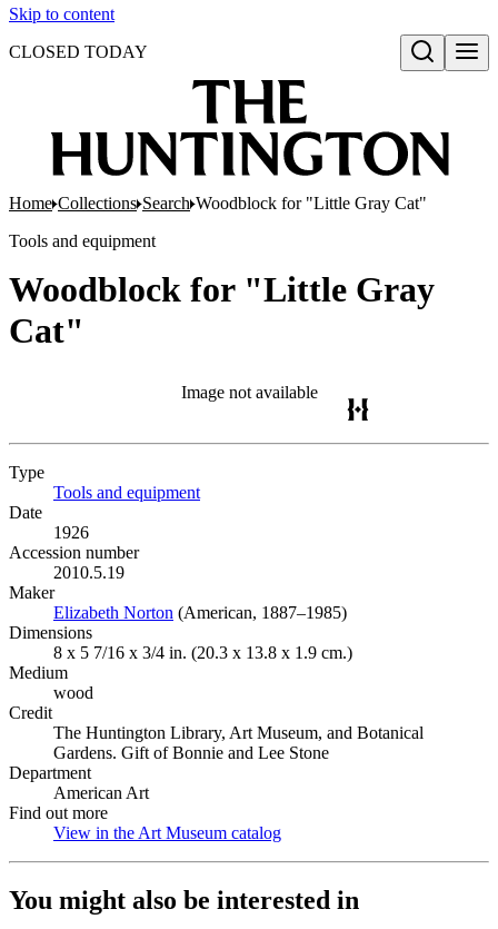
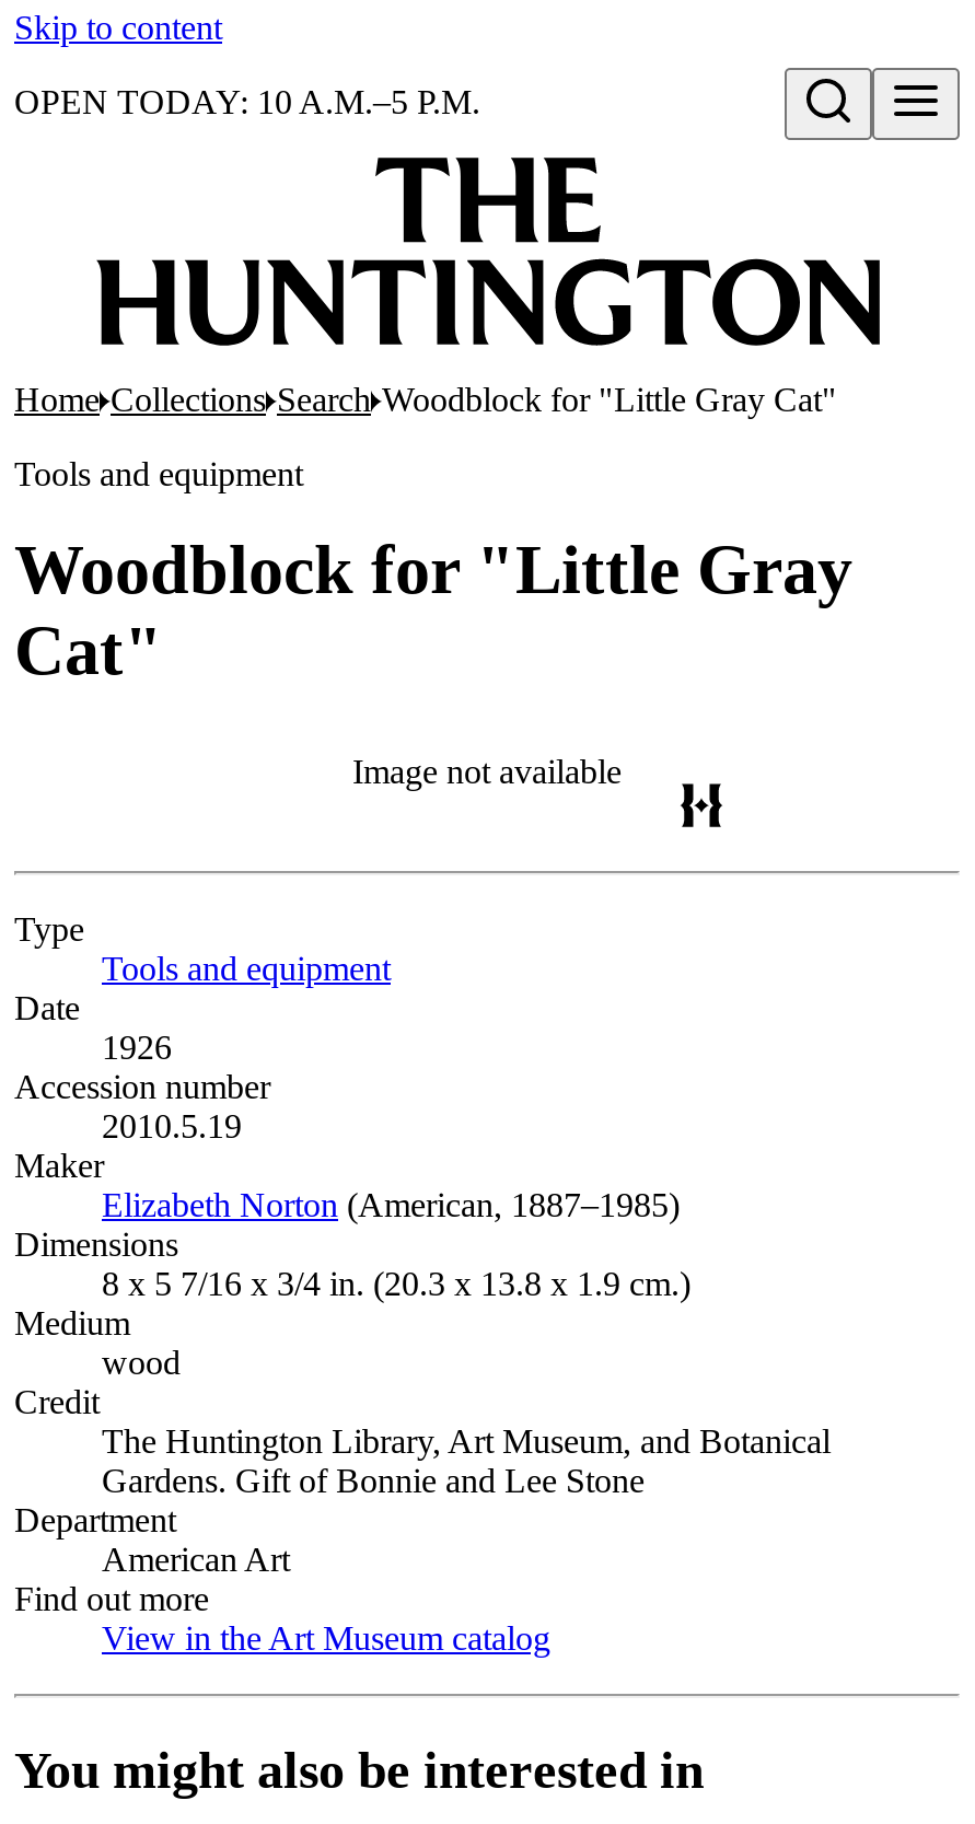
[9,42,148,61] CLOSED TODAY -> [14,83,480,120] OPEN TODAY: 10 A.M.–5 P.M.

